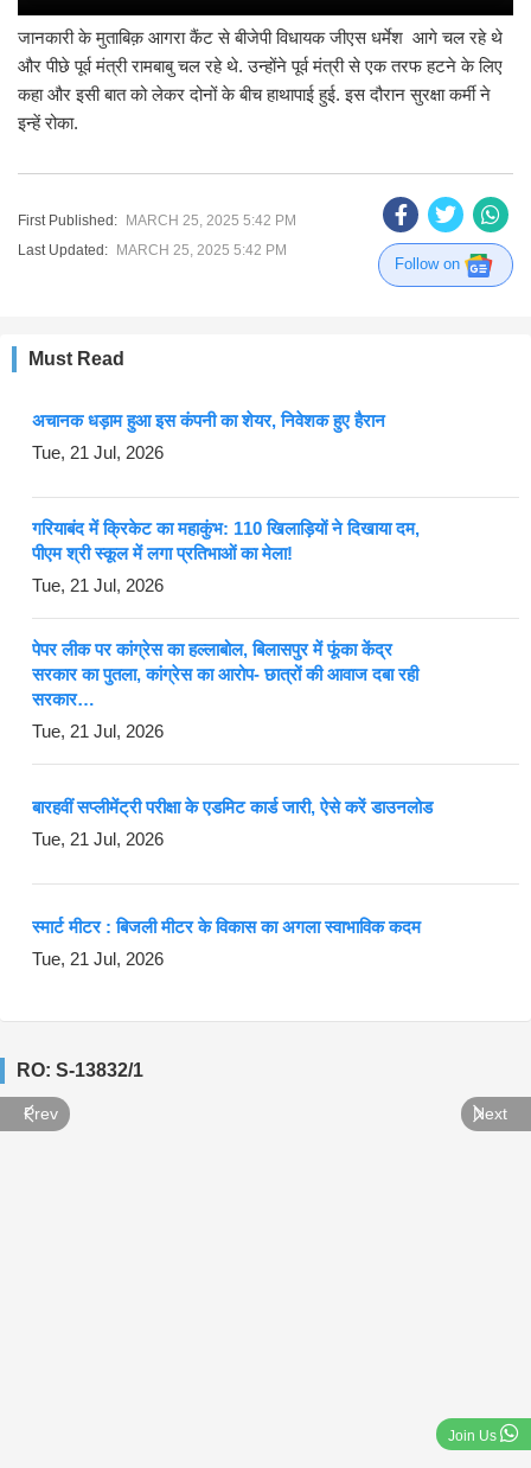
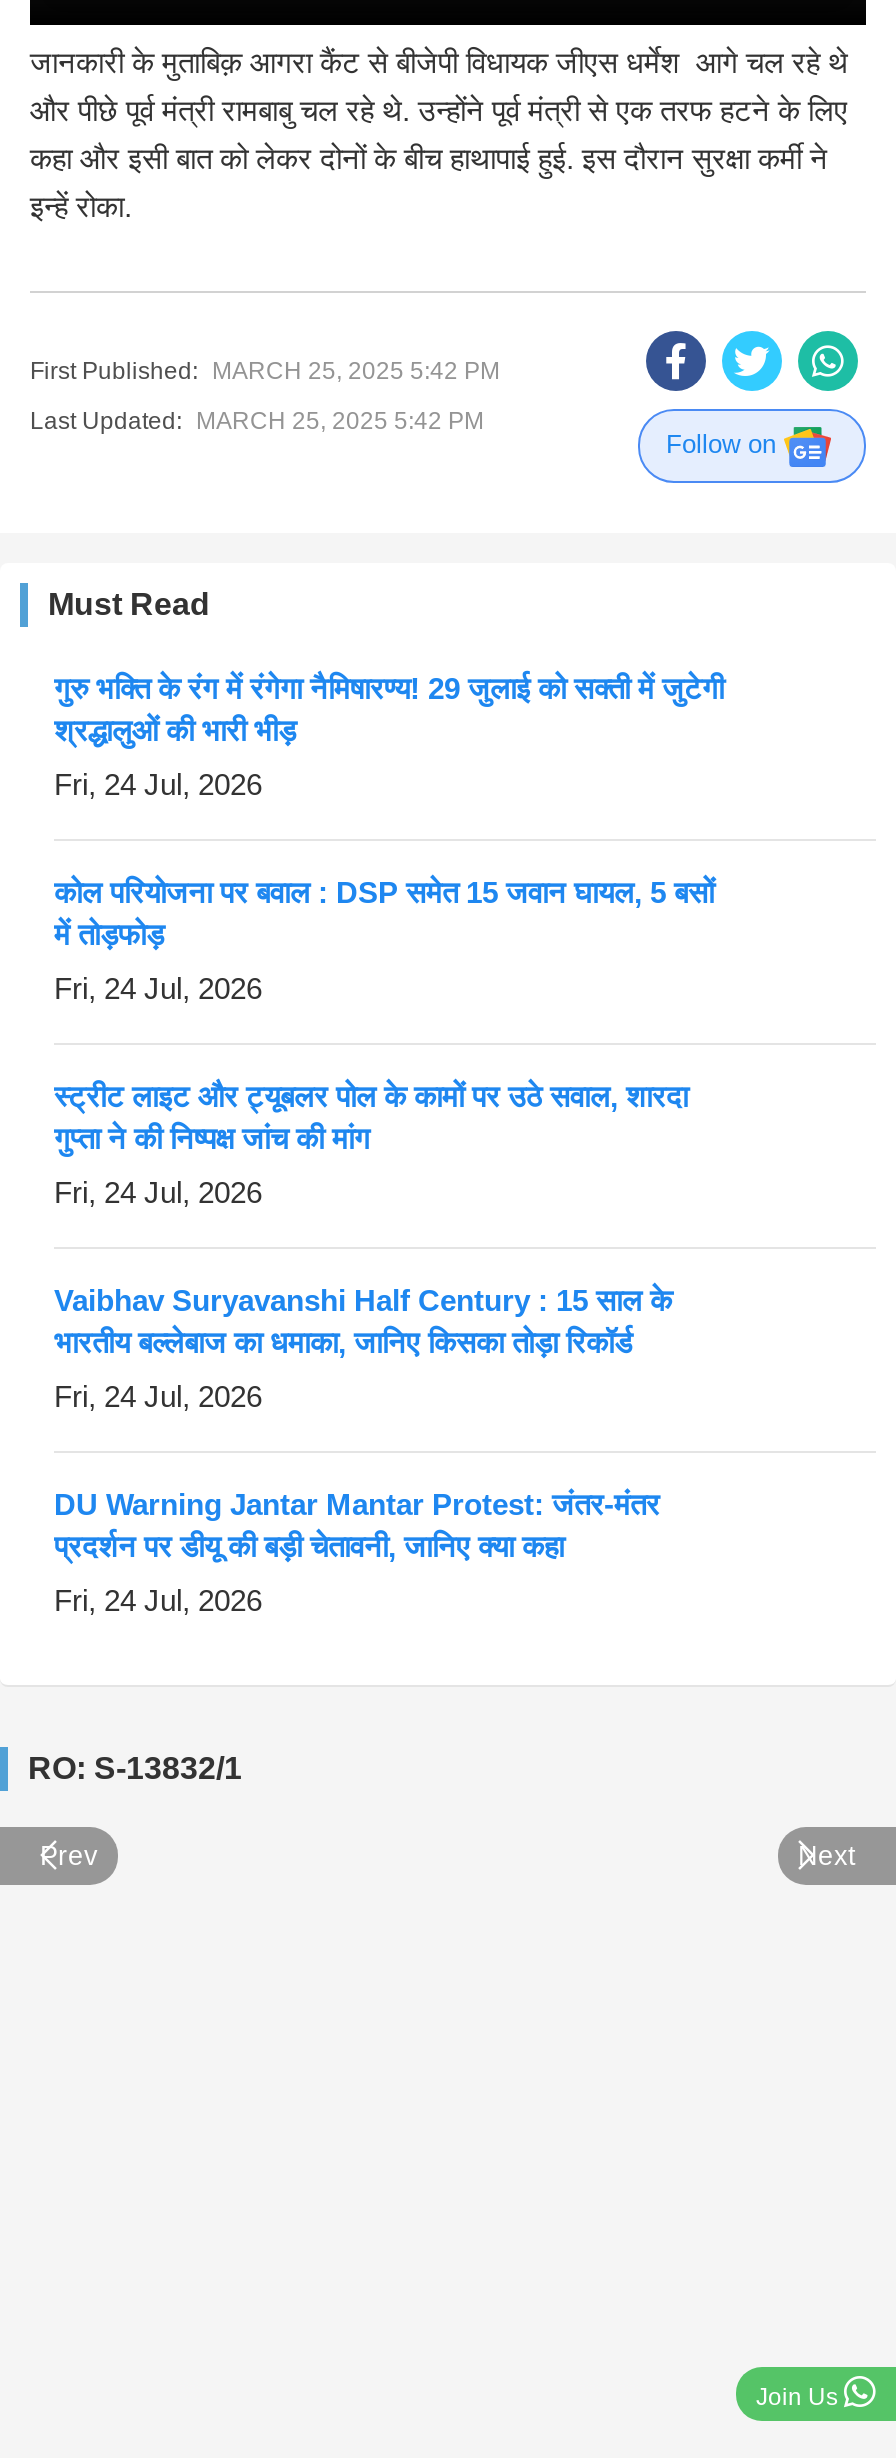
[32,410,385,430] अचानक धड़ाम हुआ इस कंपनी का शेयर, निवेशक हुए हैरान -> [54,670,724,746] गुरु भक्ति के रंग में रंगेगा नैमिषारण्य! 29 जुलाई को सक्ती में जुटेगी | श्रद्धालुओं की भारी भीड़
[32,442,164,462] Tue, 21 Jul, 2026 -> [54,766,262,800] Fri, 24 Jul, 2026
[32,518,420,563] गरियाबंद में क्रिकेट का महाकुंभ: 110 खिलाड़ियों ने दिखाया दम, | पीएम श्री स्कूल में लगा प्रतिभाओं का मेला! -> [54,874,714,950] कोल परियोजना पर बवाल : DSP समेत 15 जवान घायल, 5 बसों | में तोड़फोड़
[32,575,164,595] Tue, 21 Jul, 2026 -> [54,970,262,1004] Fri, 24 Jul, 2026
[32,639,418,709] पेपर लीक पर कांग्रेस का हल्लाबोल, बिलासपुर में फूंका केंद्र | सरकार का पुतला, कांग्रेस का आरोप- छात्रों की आवाज दबा रही | सरकार… -> [54,1078,688,1154] स्ट्रीट लाइट और ट्यूबलर पोल के कामों पर उठे सवाल, शारदा | गुप्ता ने की निष्पक्ष जांच की मांग
[32,720,164,741] Tue, 21 Jul, 2026 -> [54,1174,262,1208] Fri, 24 Jul, 2026
[32,796,433,817] बारहवीं सप्लीमेंट्री परीक्षा के एडमिट कार्ड जारी, ऐसे करें डाउनलोड -> [54,1282,672,1358] Vaibhav Suryavanshi Half Century : 15 साल के | भारतीय बल्लेबाज का धमाका, जानिए किसका तोड़ा रिकॉर्ड
[32,828,164,849] Tue, 21 Jul, 2026 -> [54,1378,262,1412] Fri, 24 Jul, 2026
[32,916,421,936] स्मार्ट मीटर : बिजली मीटर के विकास का अगला स्वाभाविक कदम -> [54,1486,660,1562] DU Warning Jantar Mantar Protest: जंतर-मंतर | प्रदर्शन पर डीयू की बड़ी चेतावनी, जानिए क्या कहा
[32,948,164,968] Tue, 21 Jul, 2026 -> [54,1582,262,1616] Fri, 24 Jul, 2026

